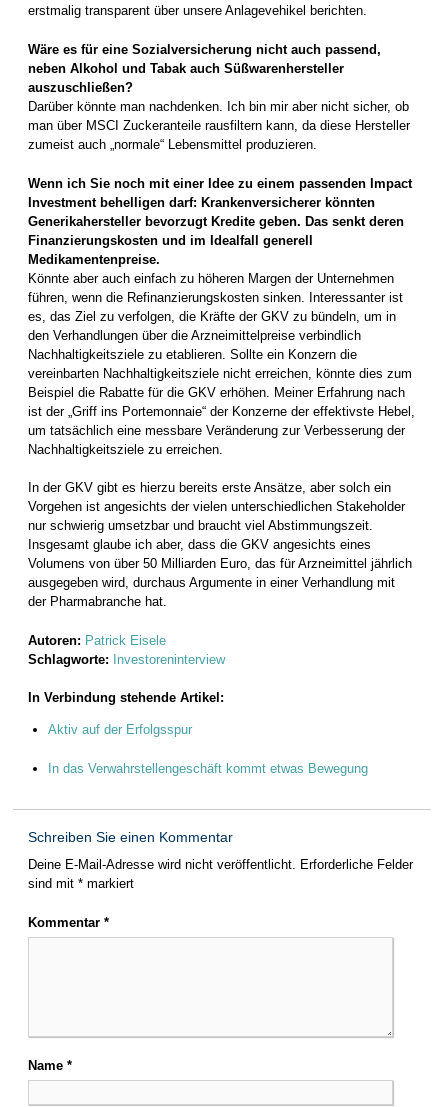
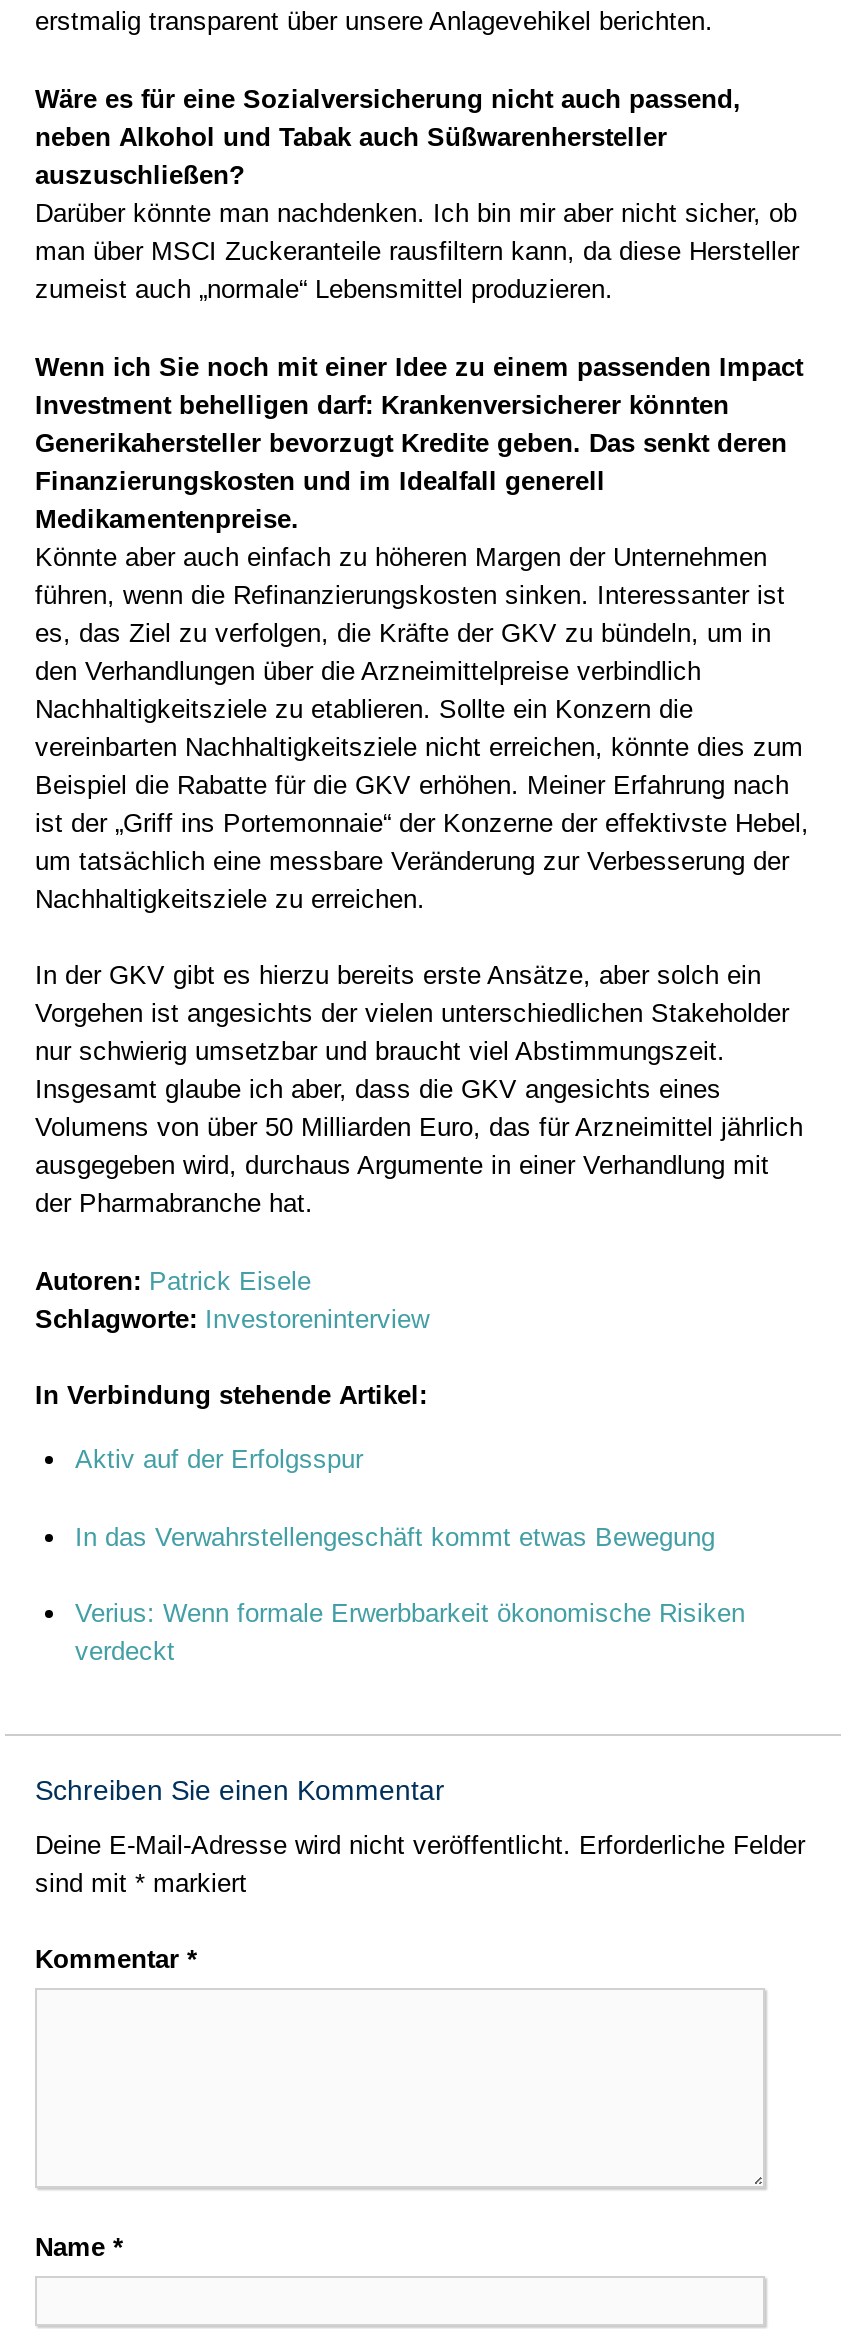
none -> [75,1599,745,1667] Verius: Wenn formale Erwerbbarkeit ökonomische Risiken | verdeckt

